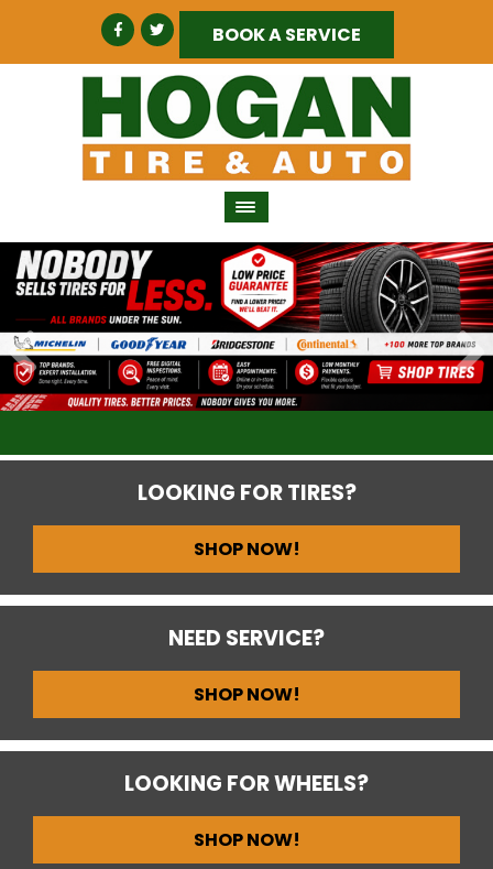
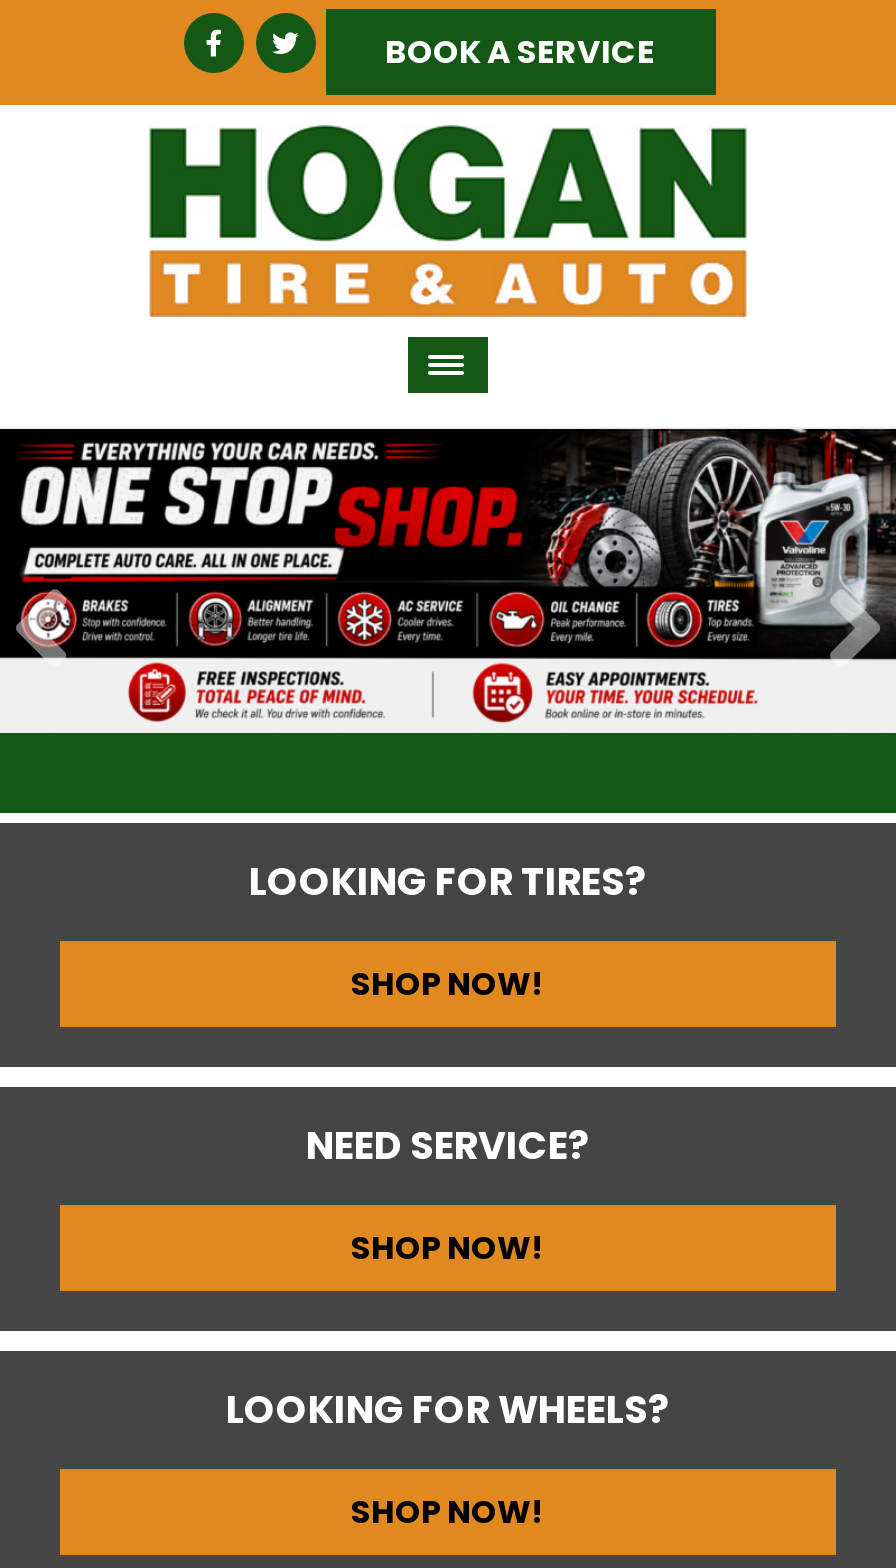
[3,241,490,412] [image] -> [6,427,890,735] [image]

